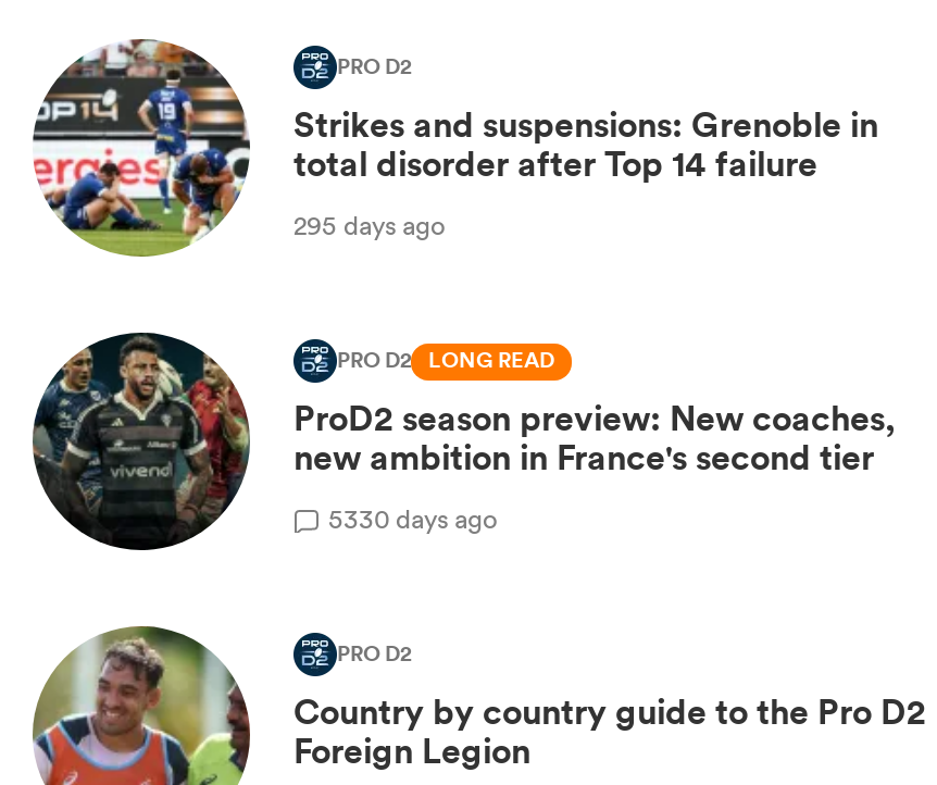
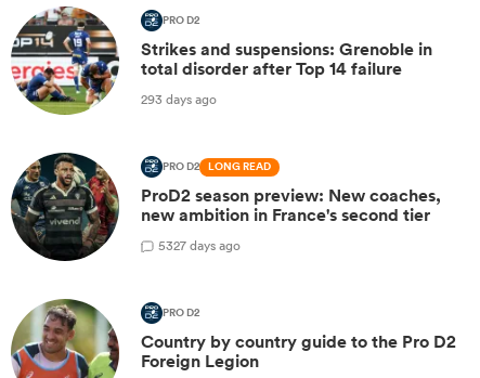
[293,206,446,243] 295 days ago -> [141,89,217,108] 293 days ago
[328,499,498,536] 5330 days ago -> [158,236,241,254] 5327 days ago

